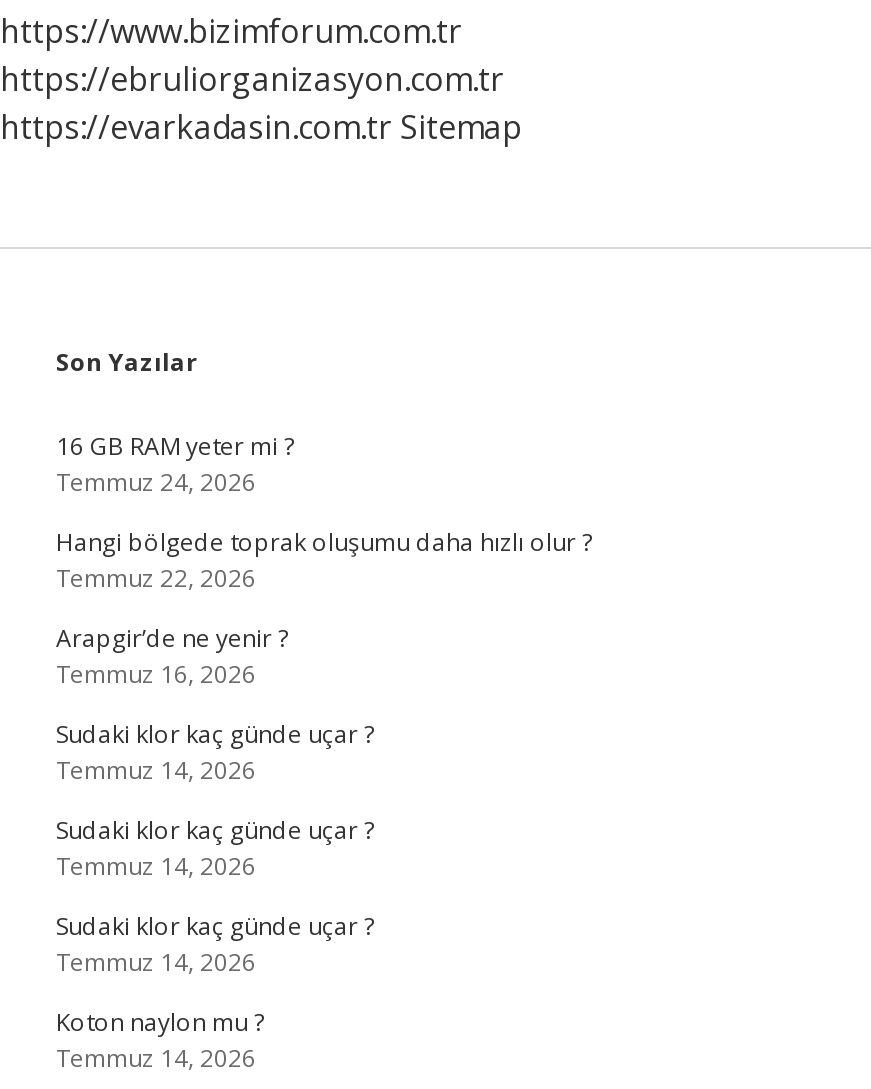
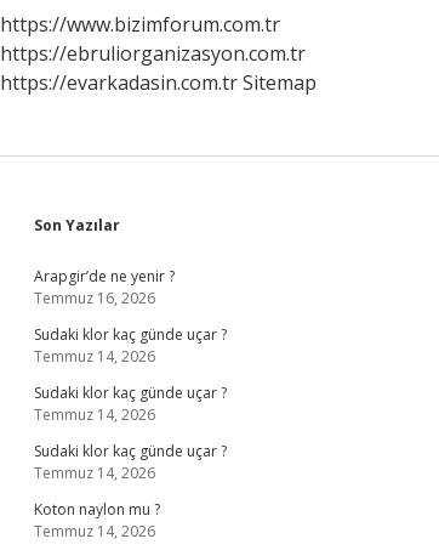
[56,429,592,595] 16 GB RAM yeter mi ? | Temmuz 24, 2026 | Hangi bölgede toprak oluşumu daha hızlı olur ? | Temmuz 22, 2026 -> none

